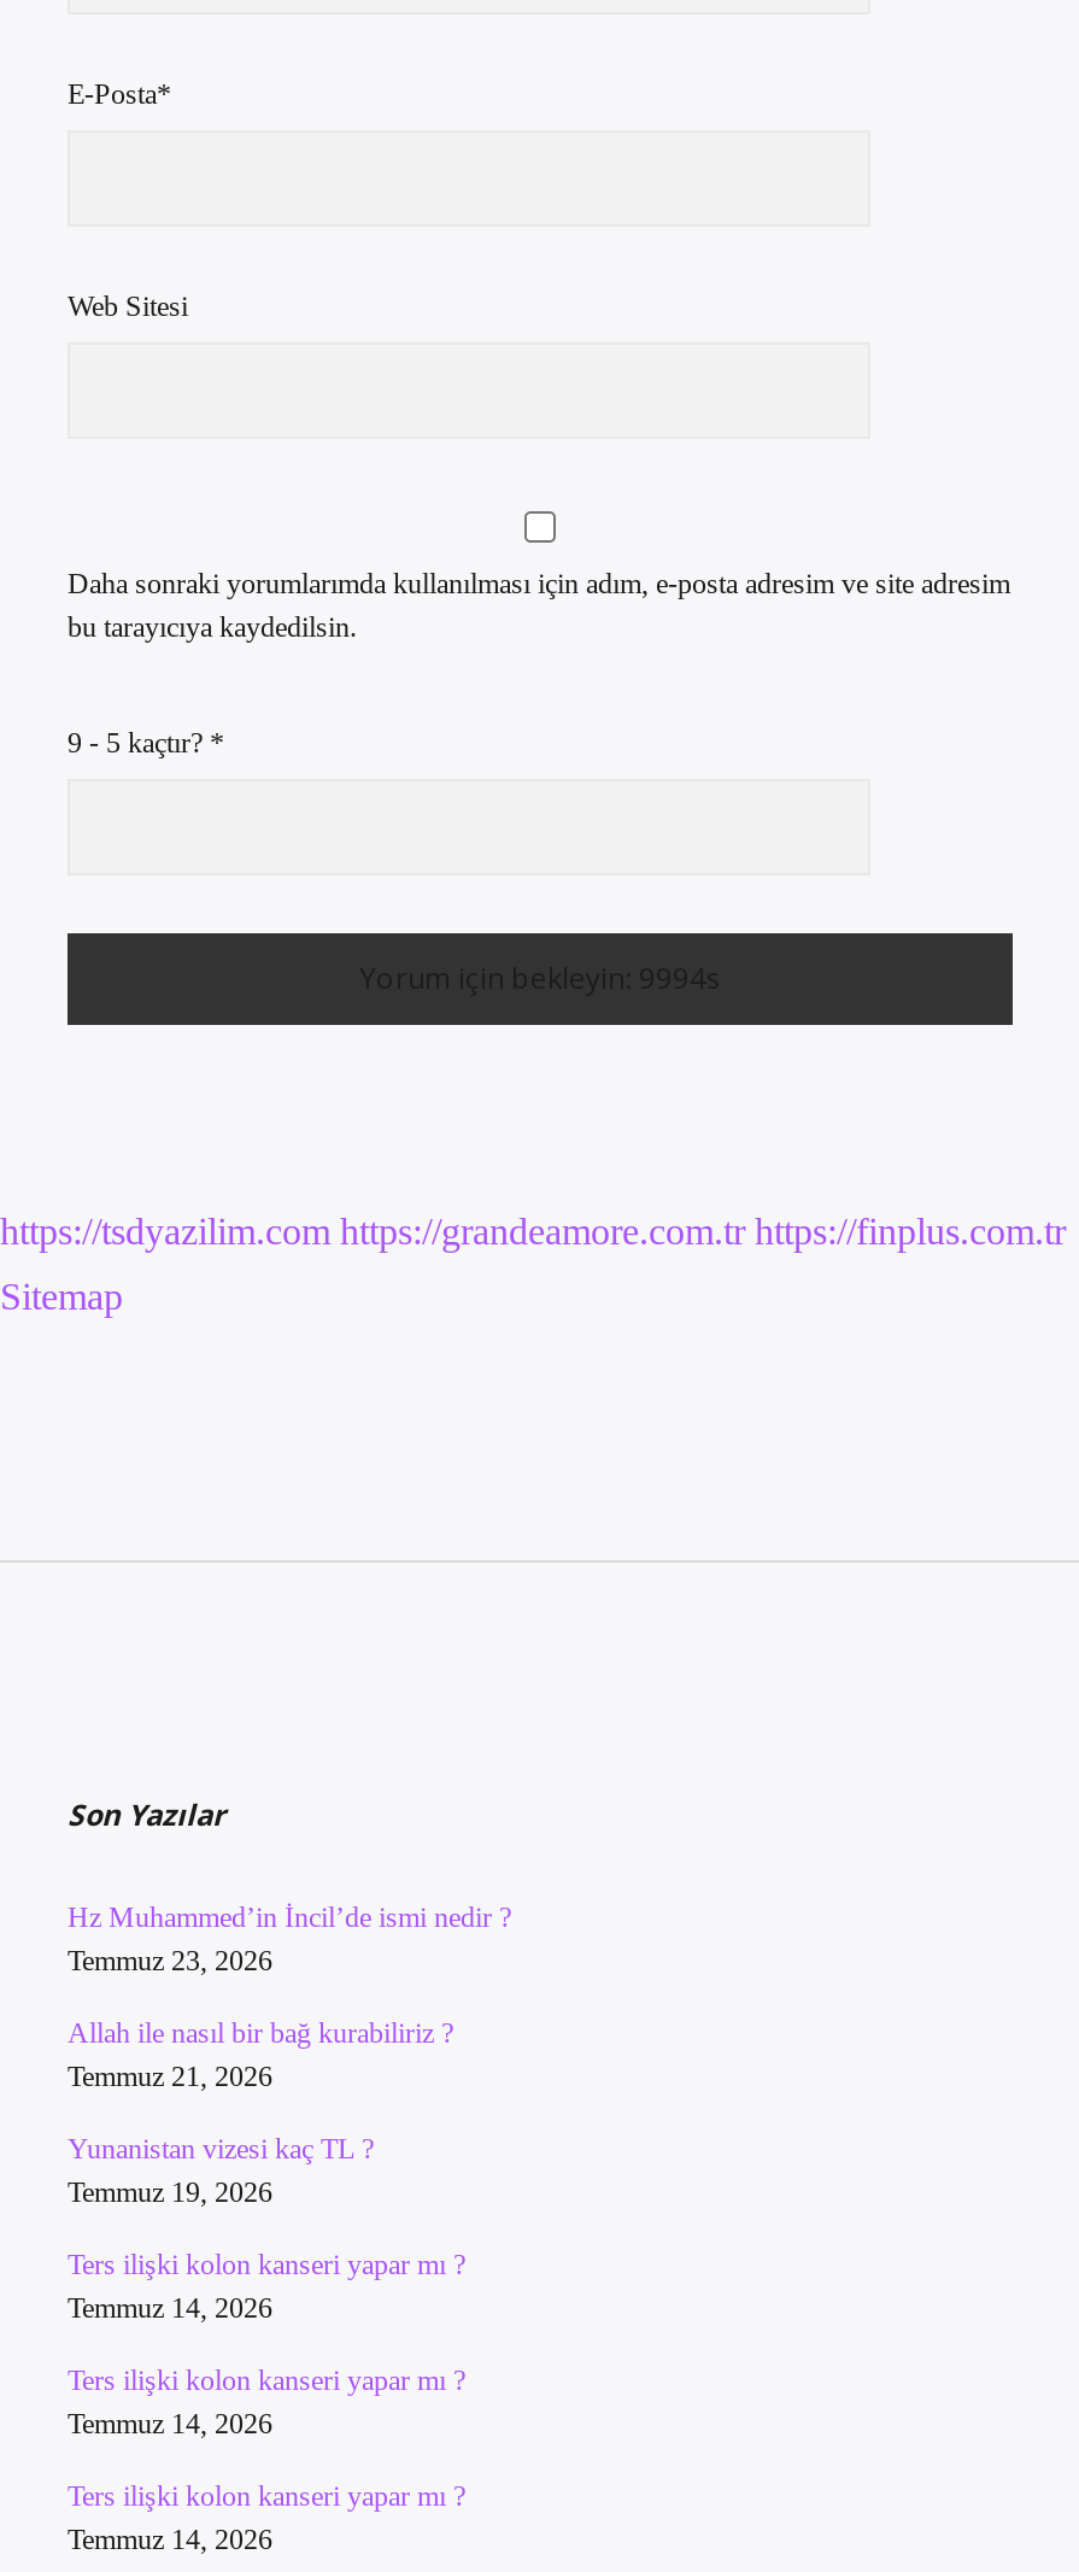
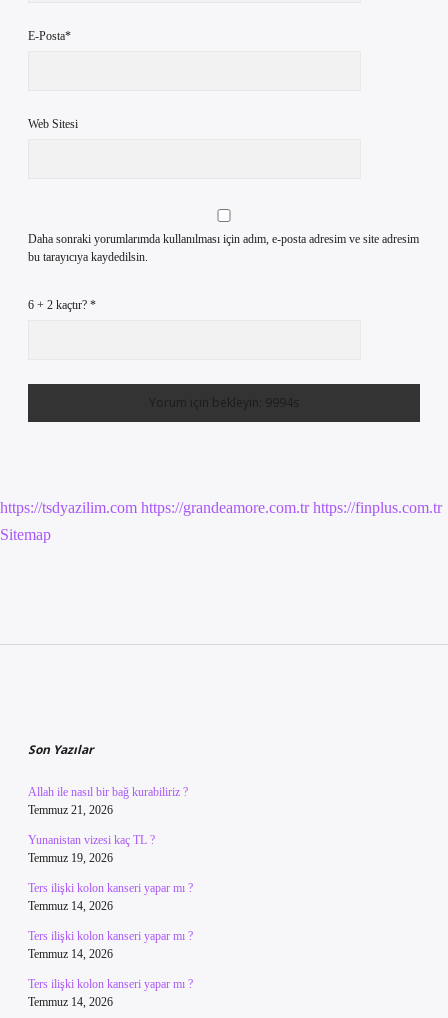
[68,726,224,760] 9 - 5 kaçtır? * -> [28,298,96,312] 6 + 2 kaçtır? *
[68,1900,511,1978] Hz Muhammed’in İncil’de ismi nedir ? | Temmuz 23, 2026 -> none

